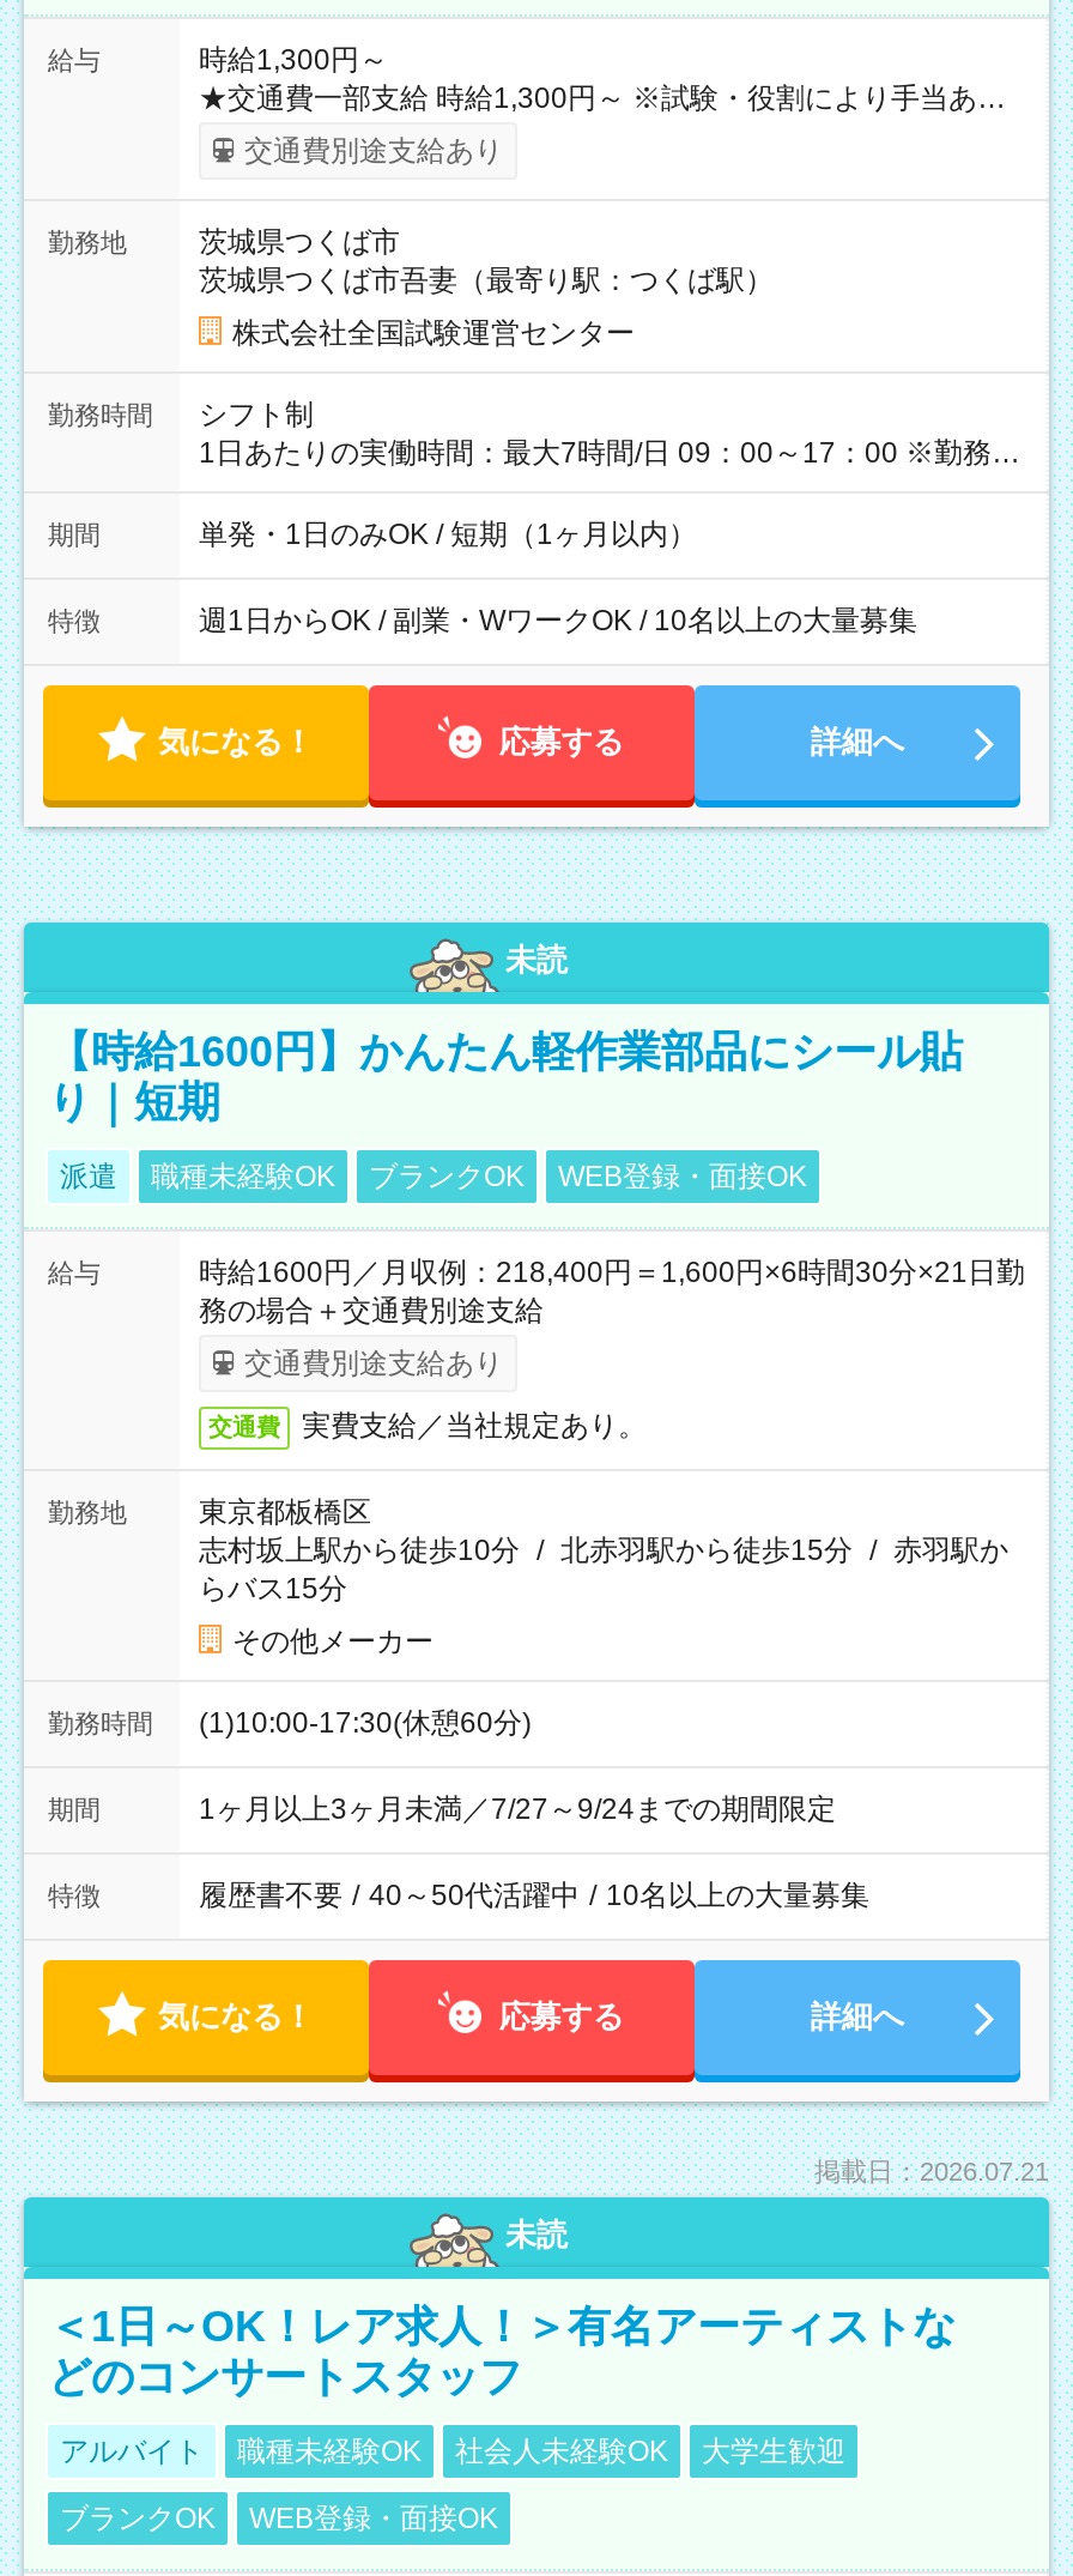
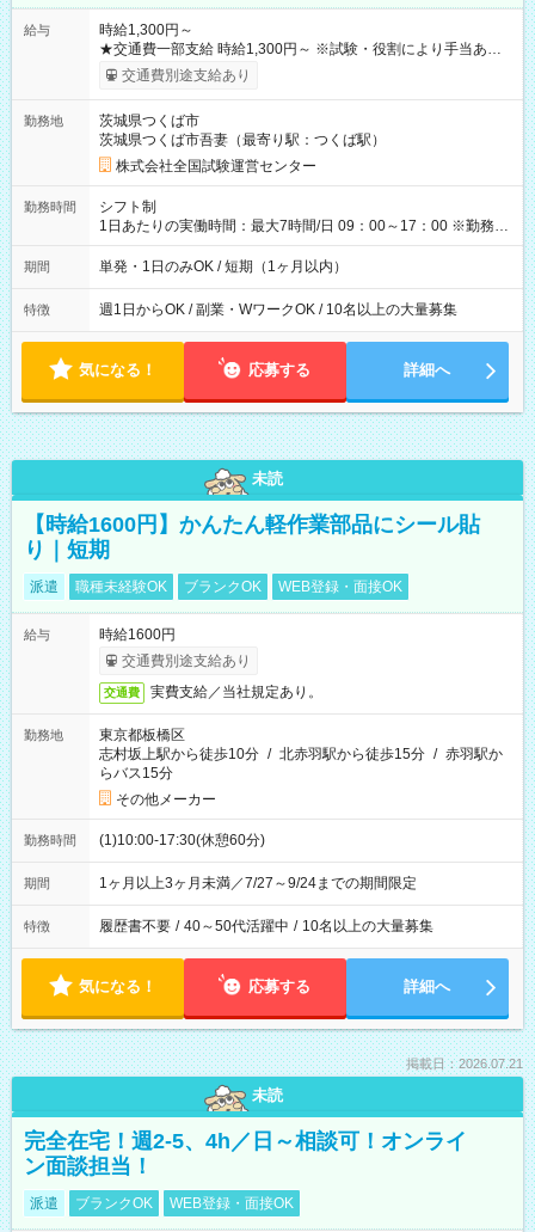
[199,1256,1025,1328] 時給1600円／月収例：218,400円＝1,600円×6時間30分×21日勤 | 務の場合＋交通費別途支給 -> [99,626,176,643] 時給1600円
[48,2303,956,2401] ＜1日～OK！レア求人！＞有名アーティストな | どのコンサートスタッフ -> [24,1129,467,1178] 完全在宅！週2-5、4h／日～相談可！オンライ | ン面談担当！
[60,2435,845,2468] アルバイト | 職種未経験OK | 社会人未経験OK | 大学生歓迎 -> [30,1195,59,1212] 派遣

